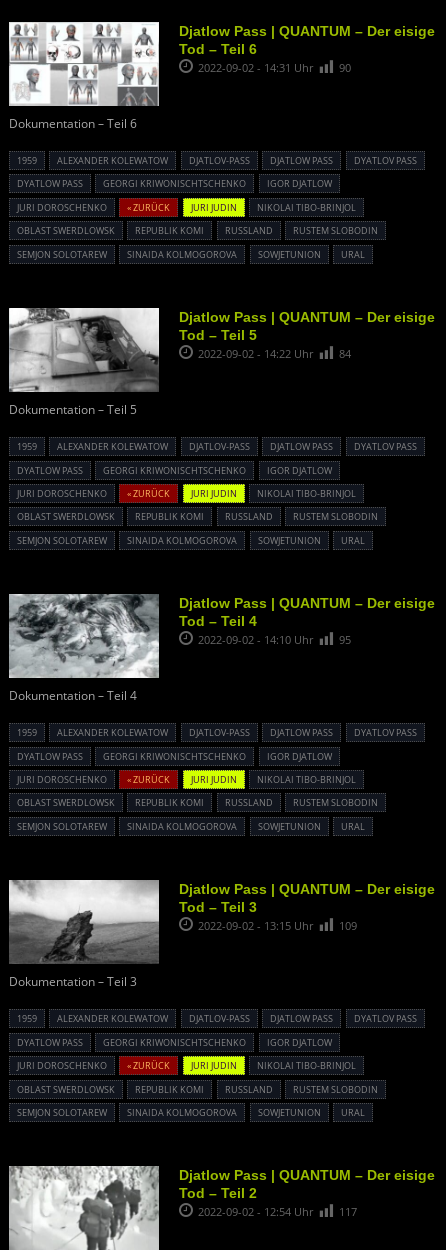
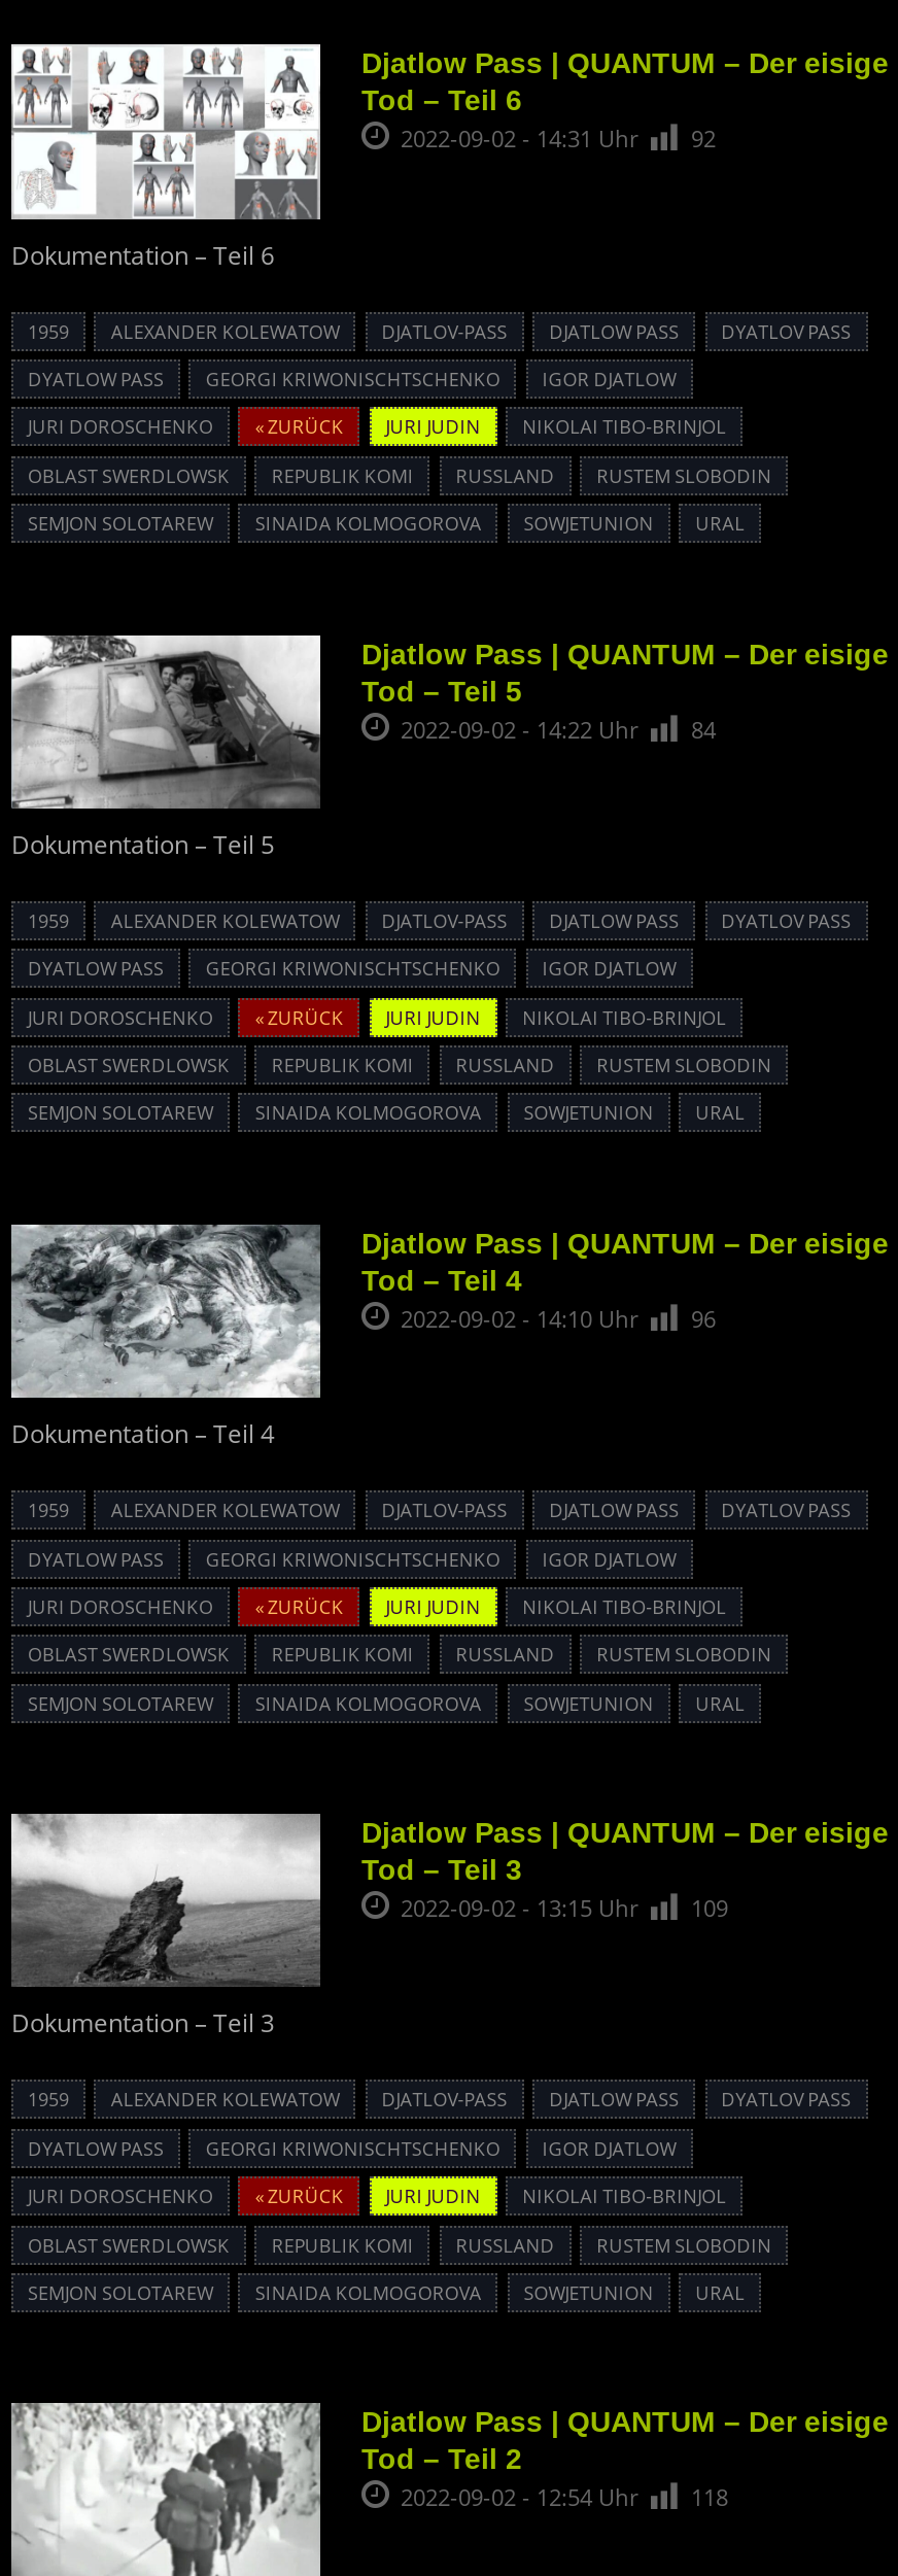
[198,60,351,75] 2022-09-02 - 14:31 Uhr 90 -> [401,123,716,154] 2022-09-02 - 14:31 Uhr 92
[198,632,351,647] 2022-09-02 - 14:10 Uhr 95 -> [401,1303,716,1333] 2022-09-02 - 14:10 Uhr 96
[198,1204,357,1219] 2022-09-02 - 12:54 Uhr 117 -> [401,2482,728,2513] 2022-09-02 - 12:54 Uhr 118

